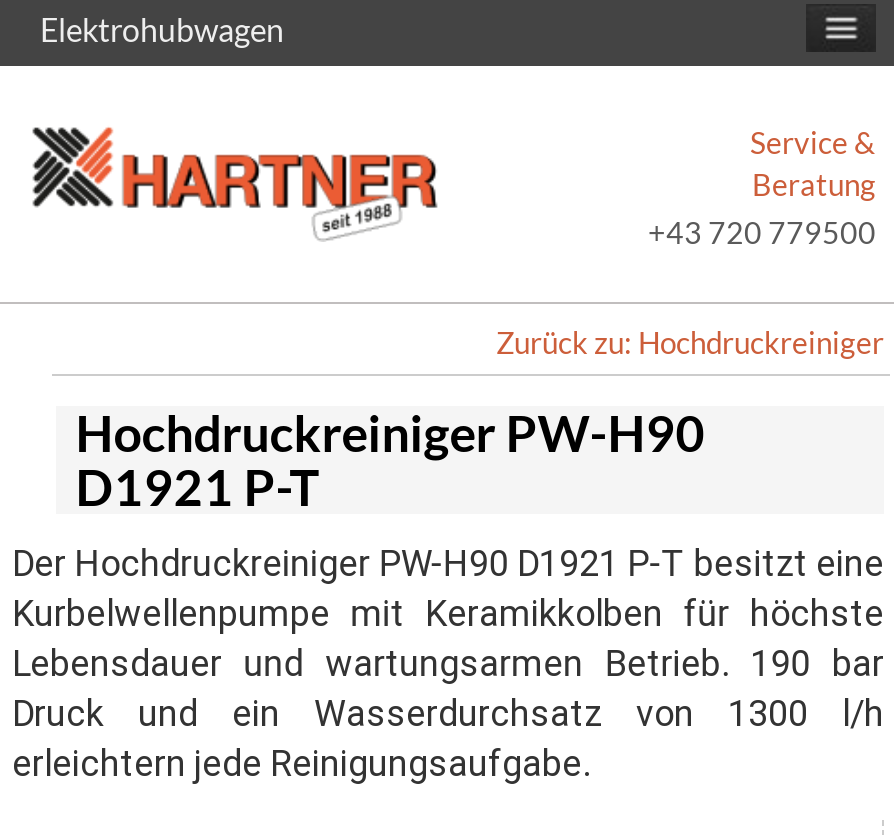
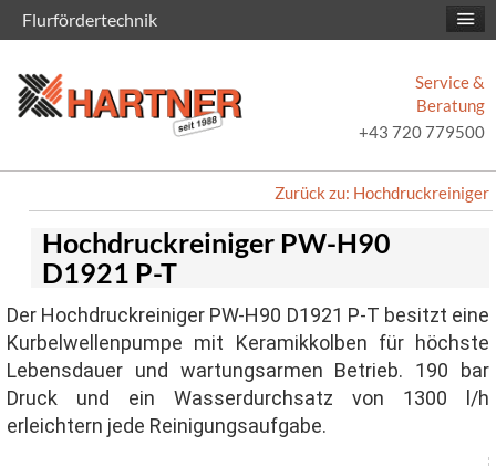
[40,10,284,48] Elektrohubwagen -> [22,9,157,30] Flurfördertechnik

